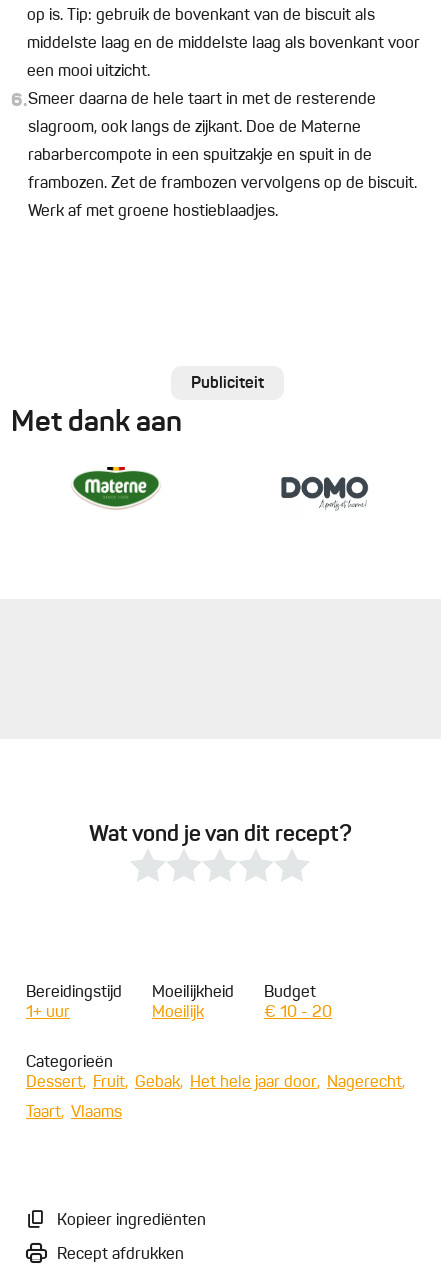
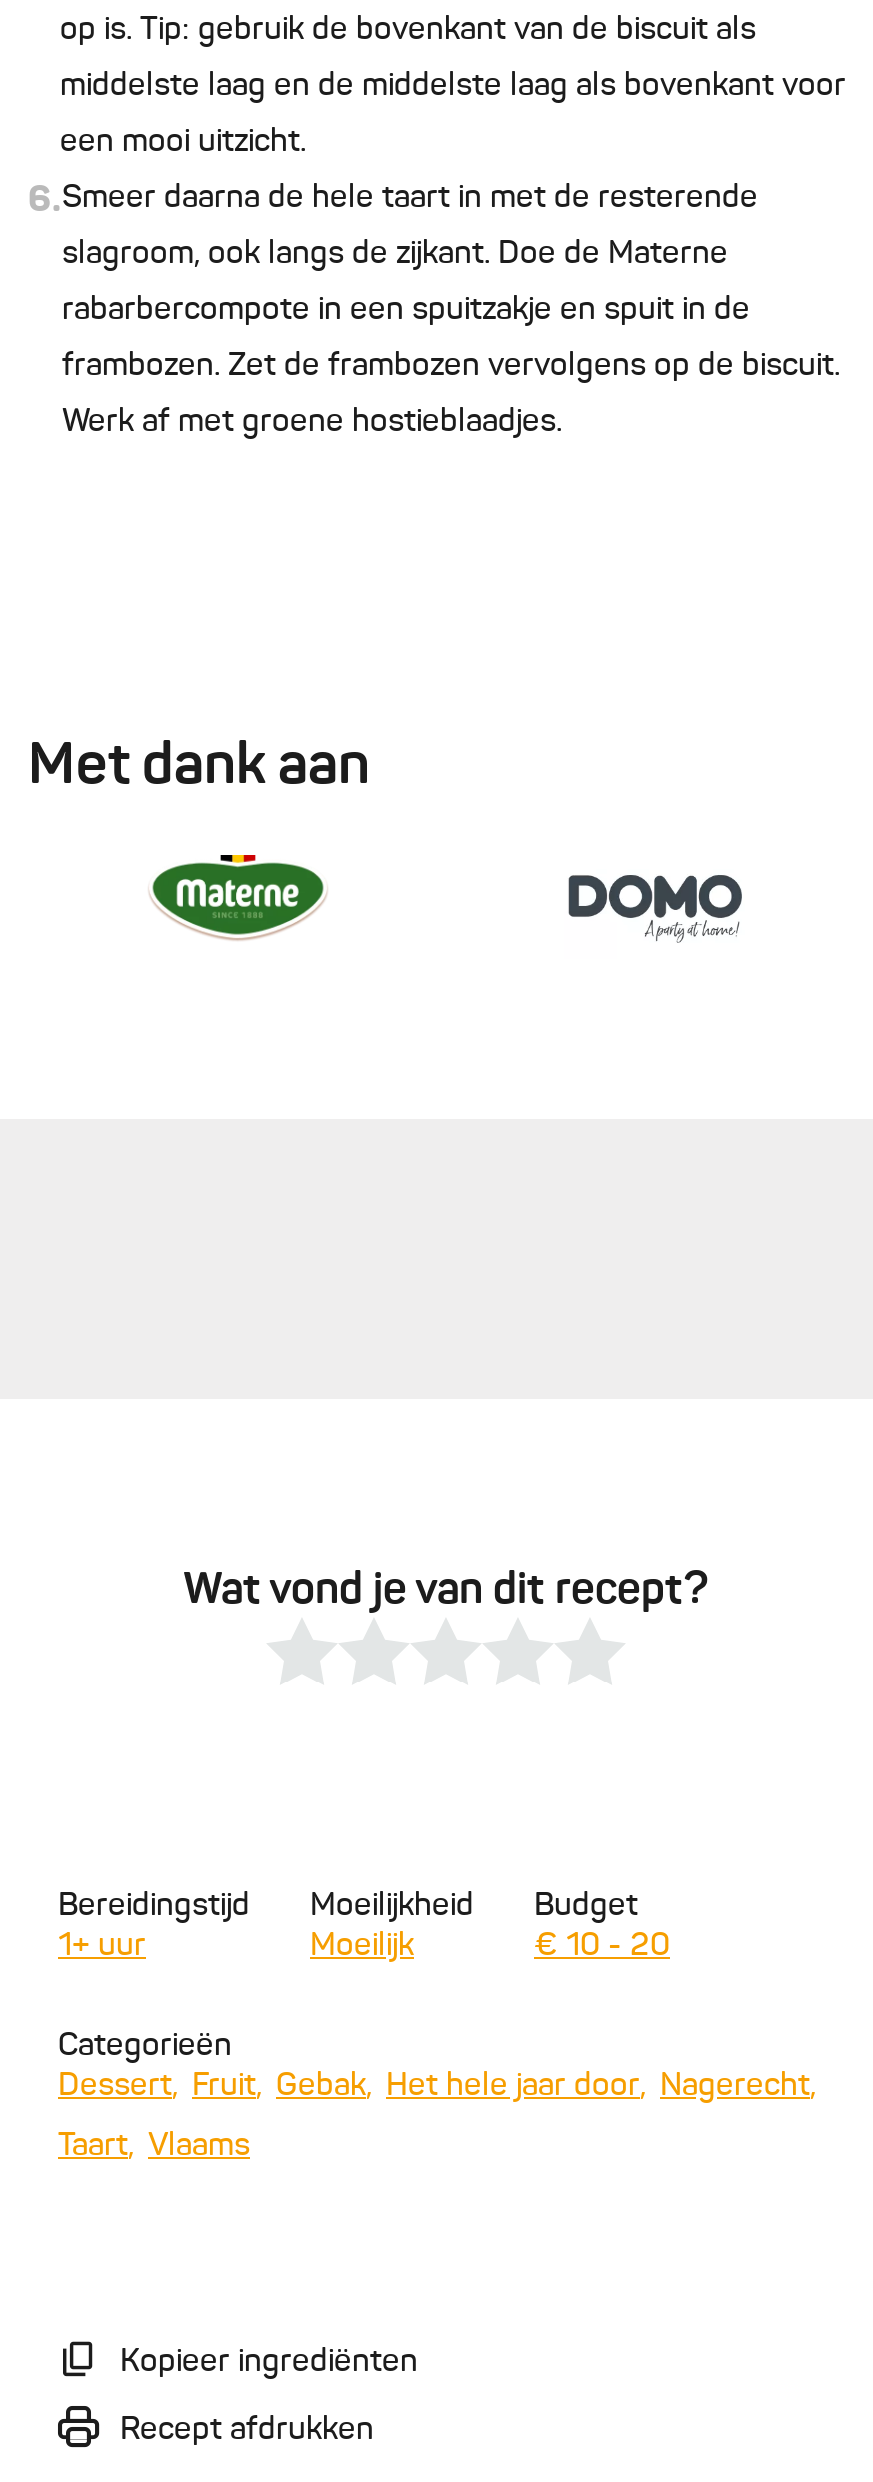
[191,376,264,392] Publiciteit -> none

